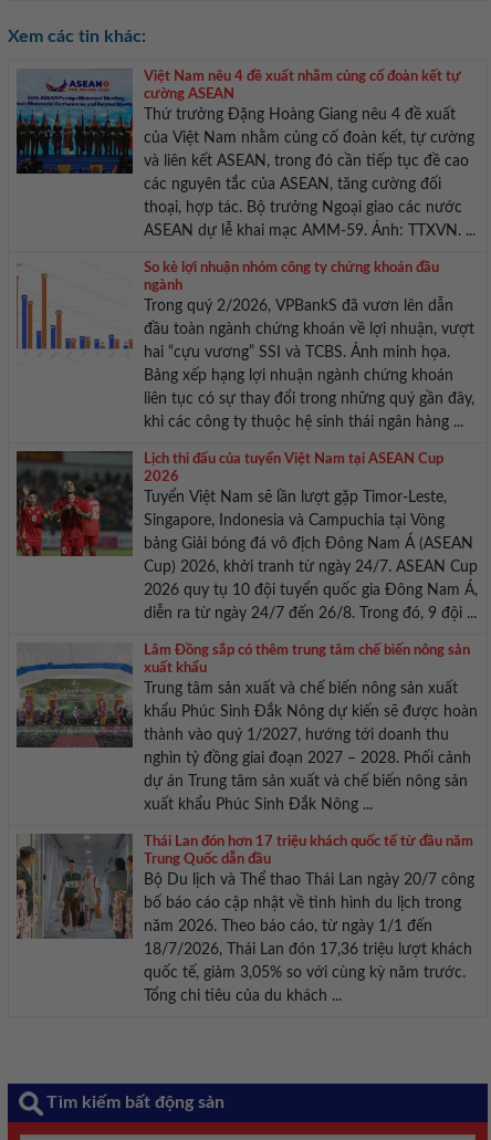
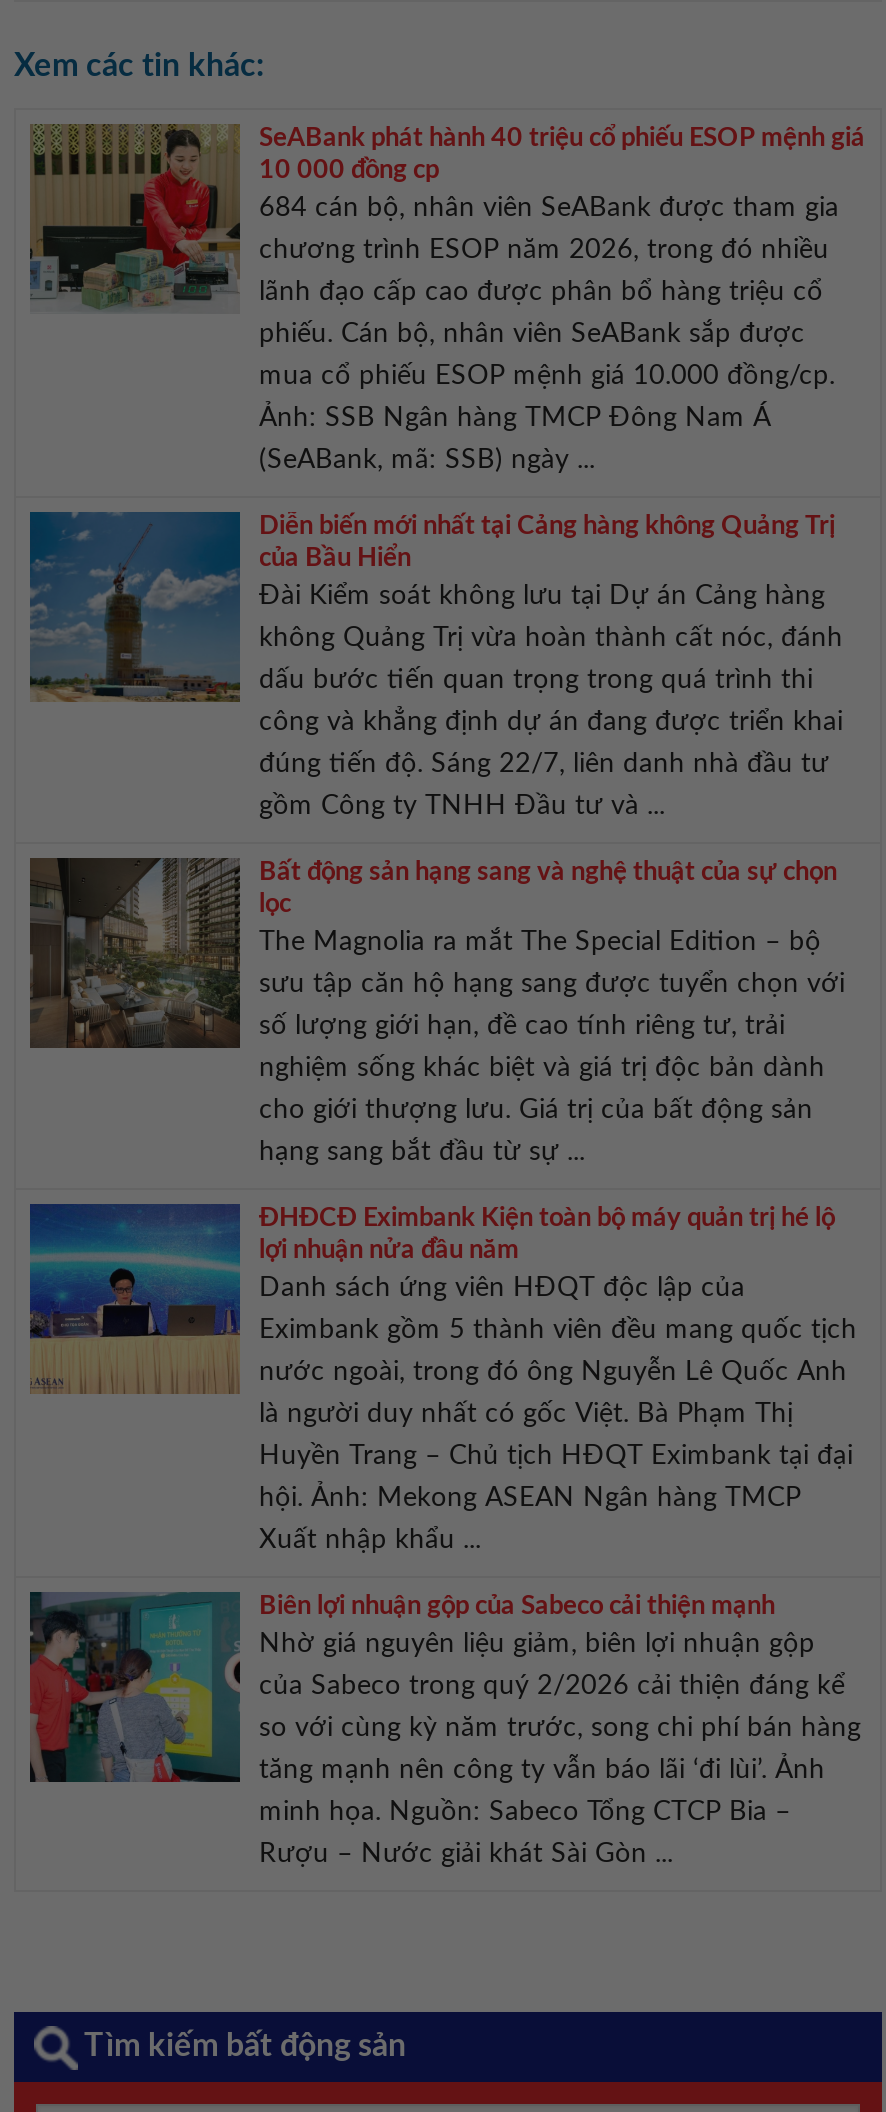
[15,69,477,1004] [image] | Việt Nam nêu 4 đề xuất nhằm củng cố đoàn kết tự | cường ASEAN | Thứ trưởng Đặng Hoàng Giang nêu 4 đề xuất | của Việt Nam nhằm củng cố đoàn kết, tự cường | và liên kết ASEAN, trong đó cần tiếp tục đề cao | các nguyên tắc của ASEAN, tăng cường đối | thoại, hợp tác. Bộ trưởng Ngoại giao các nước | ASEAN dự lễ khai mạc AMM-59. Ảnh: TTXVN. ... | So kè lợi nhuận nhóm công ty chứng khoán đầu | ngành | Trong quý 2/2026, VPBankS đã vươn lên dẫn | đầu toàn ngành chứng khoán về lợi nhuận, vượt | hai “cựu vương” SSI và TCBS. Ảnh minh họa. | Bảng xếp hạng lợi nhuận ngành chứng khoán | liên tục có sự thay đổi trong những quý gần đây, | khi các công ty thuộc hệ sinh thái ngân hàng ... | Lịch thi đấu của tuyển Việt Nam tại ASEAN Cup | 2026 | Tuyển Việt Nam sẽ lần lượt gặp Timor-Leste, | Singapore, Indonesia và Campuchia tại Vòng | bảng Giải bóng đá vô địch Đông Nam Á (ASEAN | Cup) 2026, khởi tranh từ ngày 24/7. ASEAN Cup | 2026 quy tụ 10 đội tuyển quốc gia Đông Nam Á, | diễn ra từ ngày 24/7 đến 26/8. Trong đó, 9 đội ... | Lâm Đồng sắp có thêm trung tâm chế biến nông sản | xuất khẩu | Trung tâm sản xuất và chế biến nông sản xuất | khẩu Phúc Sinh Đắk Nông dự kiến sẽ được hoàn | thành vào quý 1/2027, hướng tới doanh thu | nghìn tỷ đồng giai đoạn 2027 – 2028. Phối cảnh | dự án Trung tâm sản xuất và chế biến nông sản | xuất khẩu Phúc Sinh Đắk Nông ... | Thái Lan đón hơn 17 triệu khách quốc tế từ đầu năm | Trung Quốc dẫn đầu | Bộ Du lịch và Thể thao Thái Lan ngày 20/7 công | bố báo cáo cập nhật về tình hình du lịch trong | năm 2026. Theo báo cáo, từ ngày 1/1 đến | 18/7/2026, Thái Lan đón 17,36 triệu lượt khách | quốc tế, giảm 3,05% so với cùng kỳ năm trước. | Tổng chi tiêu của du khách ... -> [28,122,865,1869] [image] | SeABank phát hành 40 triệu cổ phiếu ESOP mệnh giá | 10 000 đồng cp | 684 cán bộ, nhân viên SeABank được tham gia | chương trình ESOP năm 2026, trong đó nhiều | lãnh đạo cấp cao được phân bổ hàng triệu cổ | phiếu. Cán bộ, nhân viên SeABank sắp được | mua cổ phiếu ESOP mệnh giá 10.000 đồng/cp. | Ảnh: SSB Ngân hàng TMCP Đông Nam Á | (SeABank, mã: SSB) ngày ... | Diễn biến mới nhất tại Cảng hàng không Quảng Trị | của Bầu Hiển | Đài Kiểm soát không lưu tại Dự án Cảng hàng | không Quảng Trị vừa hoàn thành cất nóc, đánh | dấu bước tiến quan trọng trong quá trình thi | công và khẳng định dự án đang được triển khai | đúng tiến độ. Sáng 22/7, liên danh nhà đầu tư | gồm Công ty TNHH Đầu tư và ... | Bất động sản hạng sang và nghệ thuật của sự chọn | lọc | The Magnolia ra mắt The Special Edition – bộ | sưu tập căn hộ hạng sang được tuyển chọn với | số lượng giới hạn, đề cao tính riêng tư, trải | nghiệm sống khác biệt và giá trị độc bản dành | cho giới thượng lưu. Giá trị của bất động sản | hạng sang bắt đầu từ sự ... | ĐHĐCĐ Eximbank Kiện toàn bộ máy quản trị hé lộ | lợi nhuận nửa đầu năm | Danh sách ứng viên HĐQT độc lập của | Eximbank gồm 5 thành viên đều mang quốc tịch | nước ngoài, trong đó ông Nguyễn Lê Quốc Anh | là người duy nhất có gốc Việt. Bà Phạm Thị | Huyền Trang – Chủ tịch HĐQT Eximbank tại đại | hội. Ảnh: Mekong ASEAN Ngân hàng TMCP | Xuất nhập khẩu ... | Biên lợi nhuận gộp của Sabeco cải thiện mạnh | Nhờ giá nguyên liệu giảm, biên lợi nhuận gộp | của Sabeco trong quý 2/2026 cải thiện đáng kể | so với cùng kỳ năm trước, song chi phí bán hàng | tăng mạnh nên công ty vẫn báo lãi ‘đi lùi’. Ảnh | minh họa. Nguồn: Sabeco Tổng CTCP Bia – | Rượu – Nước giải khát Sài Gòn ...
[15,263,127,359] [image] -> [28,510,230,704] [image]
[17,450,127,557] [image] -> [30,856,230,1050] [image]
[15,642,127,749] [image] -> [28,1202,230,1396] [image]
[15,833,127,956] [image] -> [28,1560,230,1784] [image]

